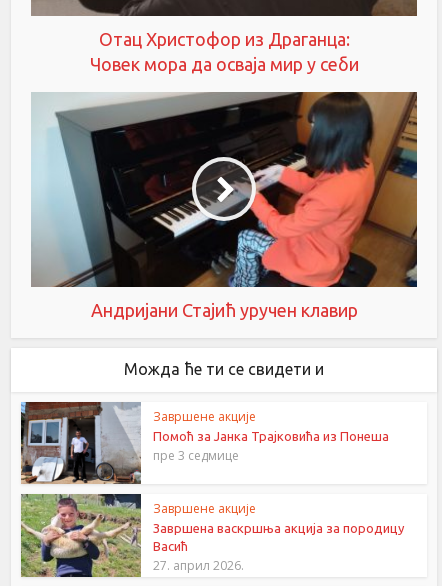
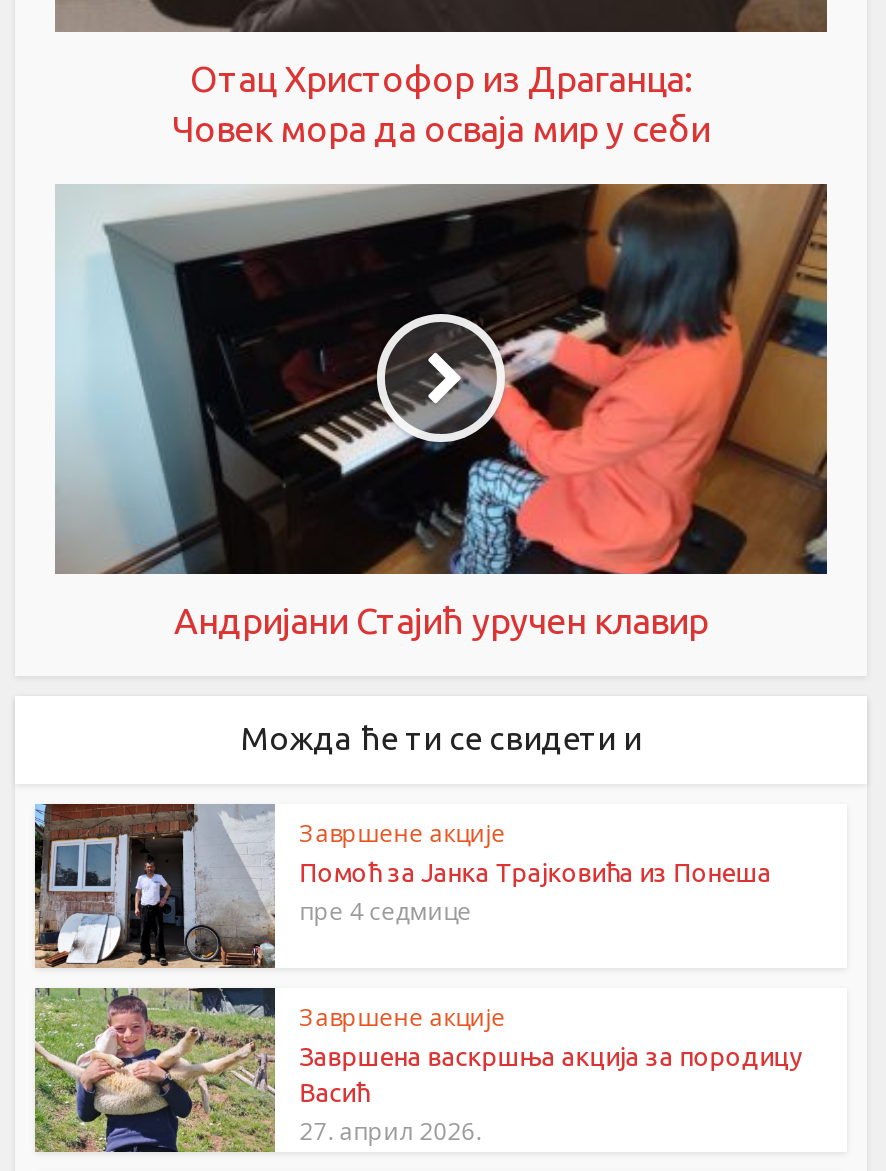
[153,447,239,464] пре 3 седмице -> [299,893,471,927] пре 4 седмице

